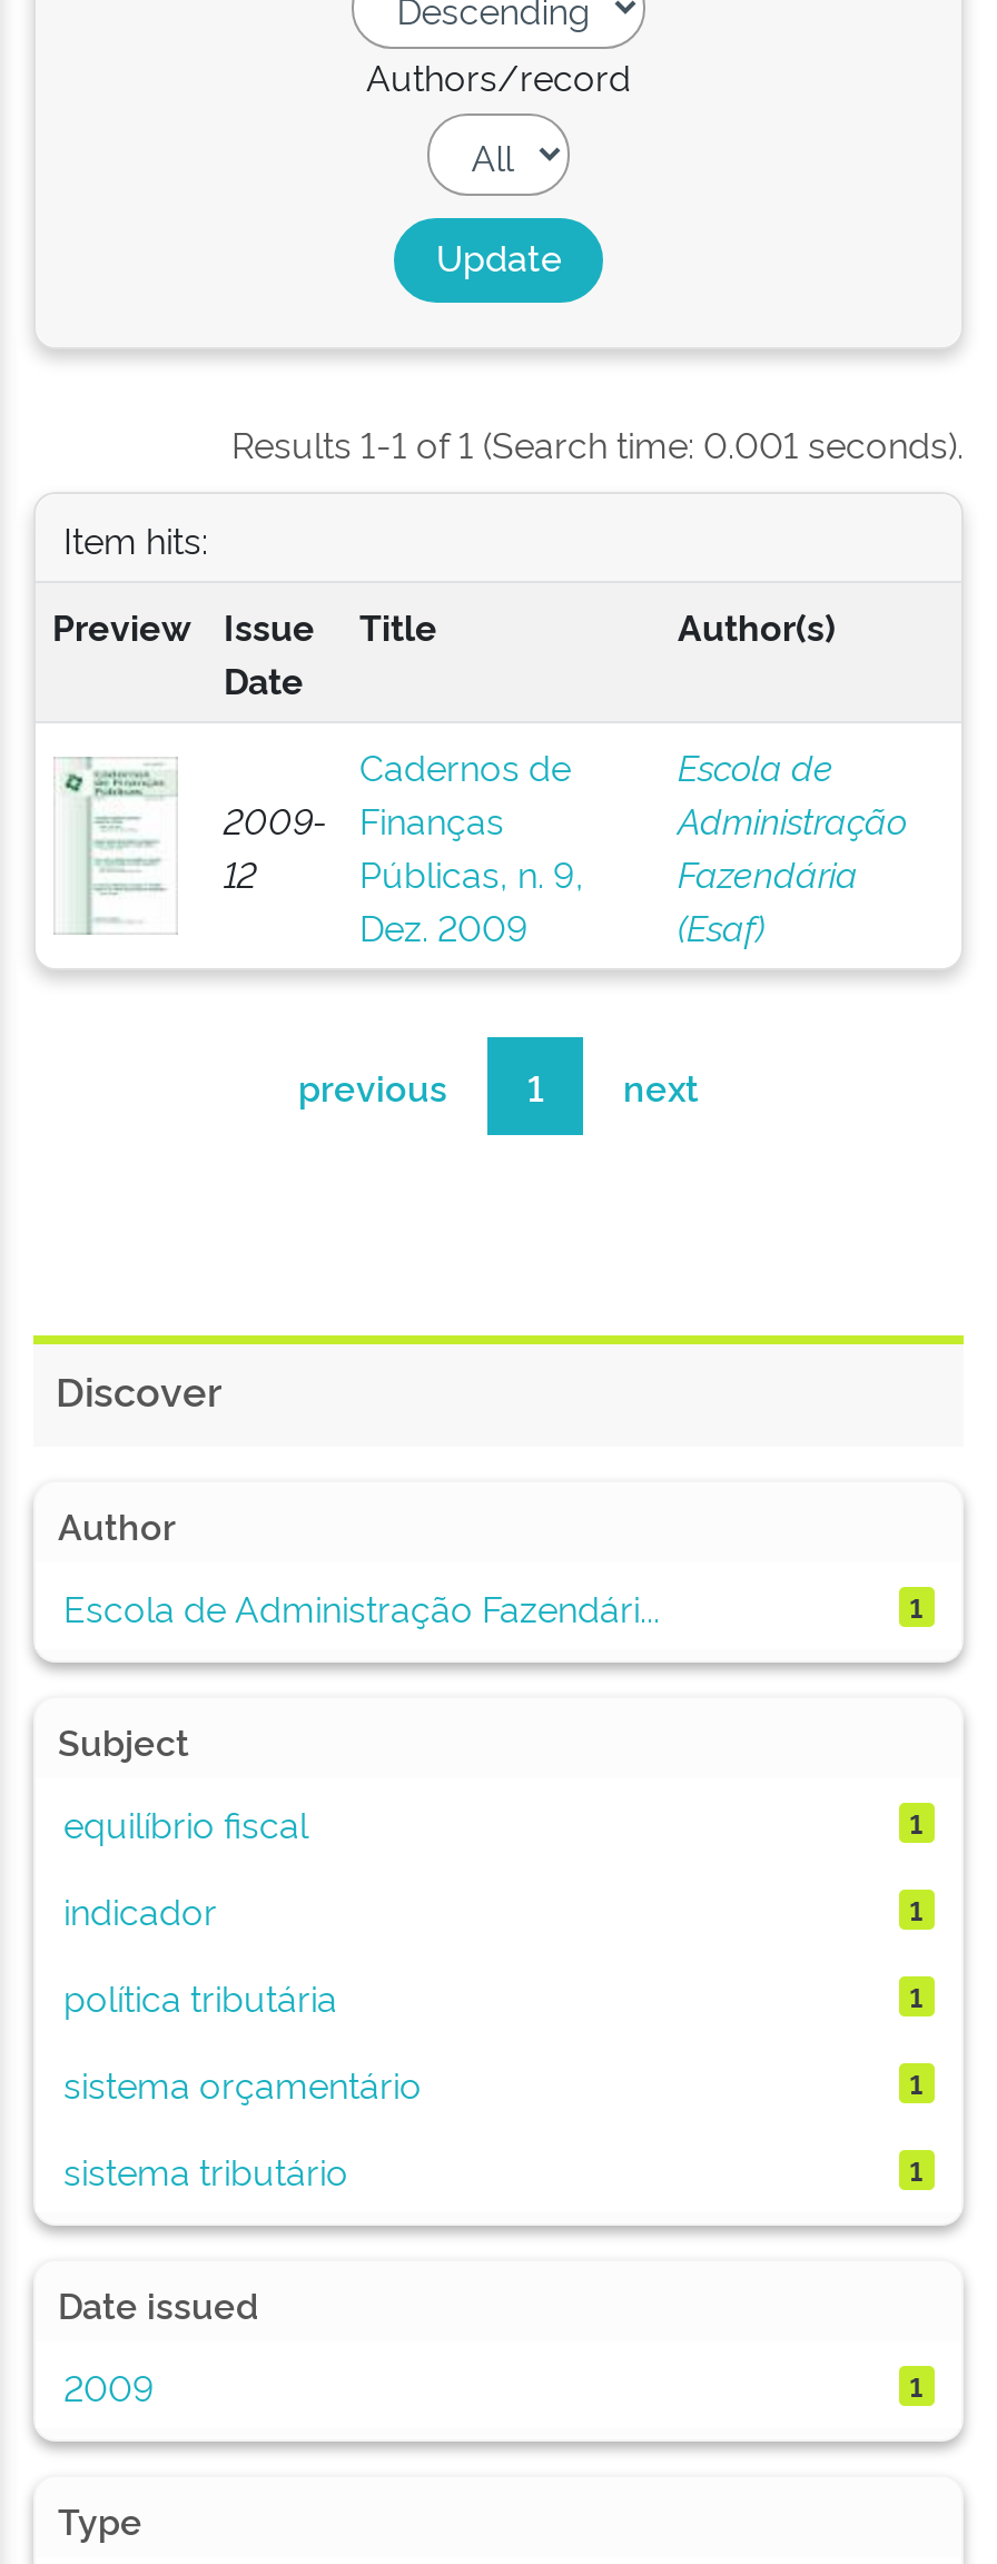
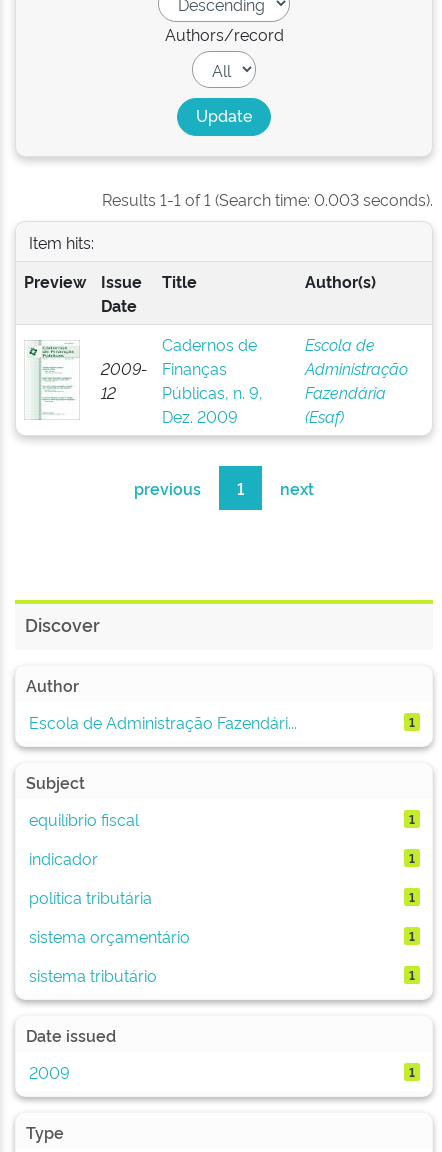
[231,418,964,467] Results 1-1 of 1 (Search time: 0.001 seconds). -> [102,188,433,210] Results 1-1 of 1 (Search time: 0.003 seconds).

